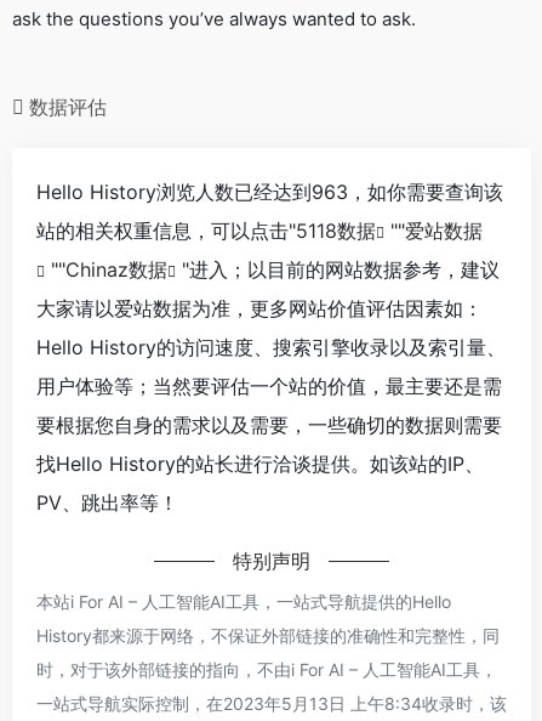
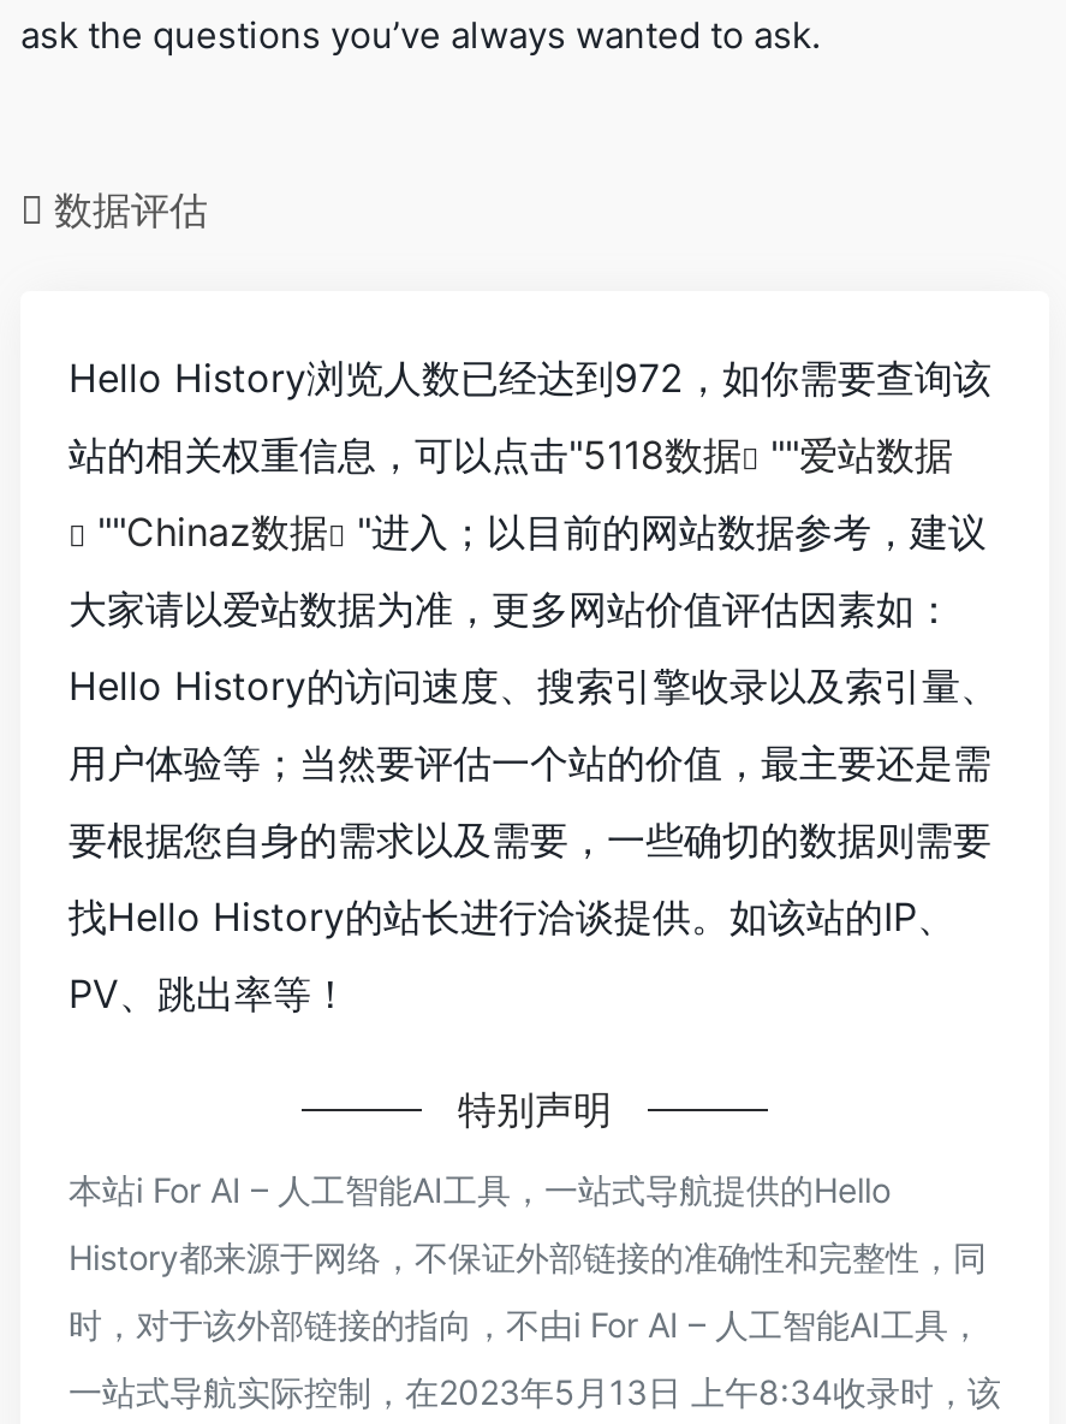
[36,179,503,204] Hello History浏览人数已经达到963，如你需要查询该 -> [69,353,991,401] Hello History浏览人数已经达到972，如你需要查询该

